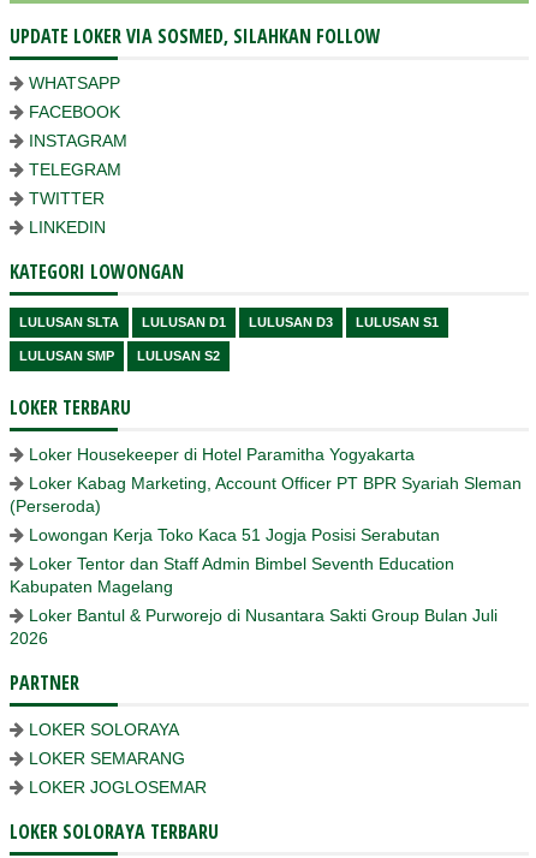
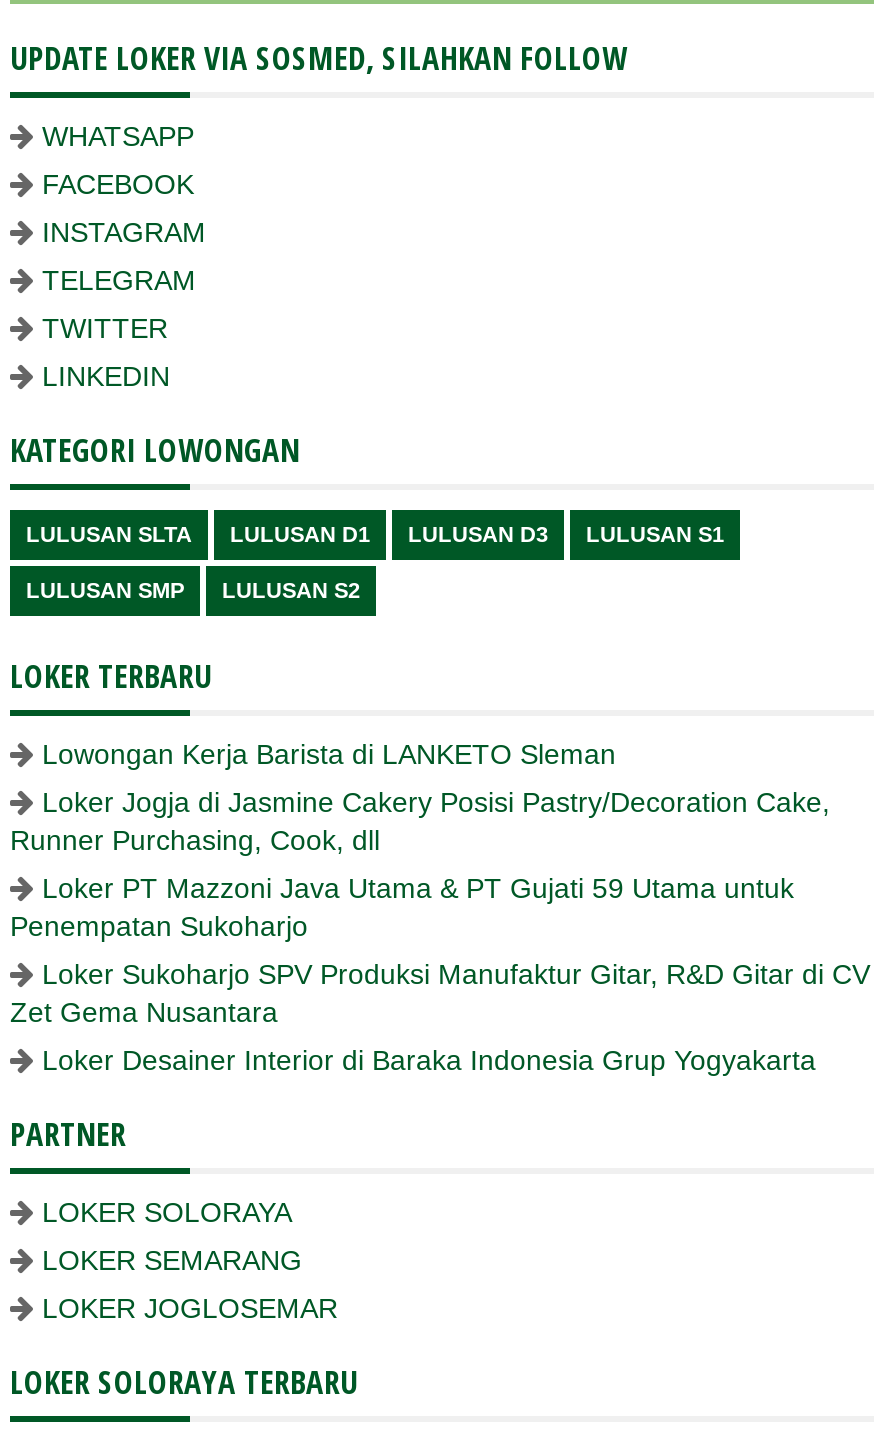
[29,445,415,464] Loker Housekeeper di Hotel Paramitha Yogyakarta -> [42,738,616,770] Lowongan Kerja Barista di LANKETO Sleman
[10,473,522,516] Loker Kabag Marketing, Account Officer PT BPR Syariah Sleman | (Perseroda) -> [10,786,830,856] Loker Jogja di Jasmine Cakery Posisi Pastry/Decoration Cake, | Runner Purchasing, Cook, dll
[29,525,440,544] Lowongan Kerja Toko Kaca 51 Jogja Posisi Serabutan -> [10,872,794,942] Loker PT Mazzoni Java Utama & PT Gujati 59 Utama untuk | Penempatan Sukoharjo
[10,554,454,596] Loker Tentor dan Staff Admin Bimbel Seventh Education | Kabupaten Magelang -> [10,958,870,1028] Loker Sukoharjo SPV Produksi Manufaktur Gitar, R&D Gitar di CV | Zet Gema Nusantara
[10,606,498,648] Loker Bantul & Purworejo di Nusantara Sakti Group Bulan Juli | 2026 -> [42,1044,816,1076] Loker Desainer Interior di Baraka Indonesia Grup Yogyakarta

